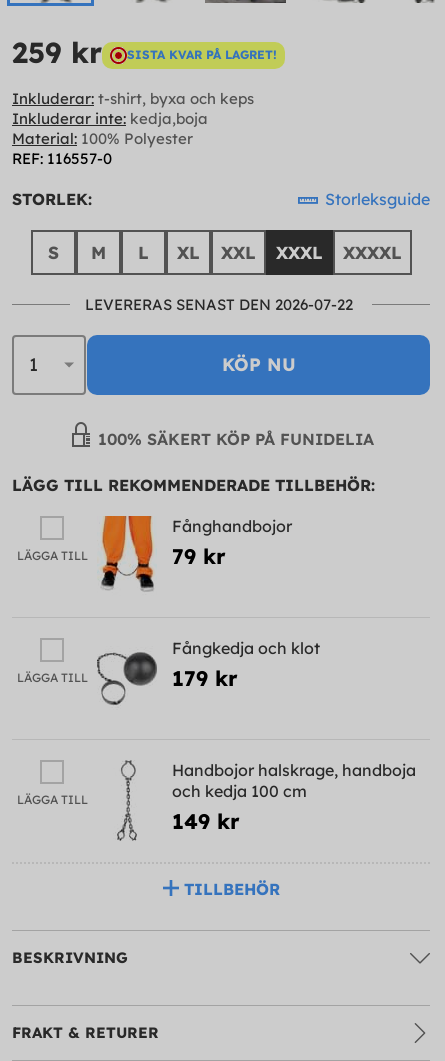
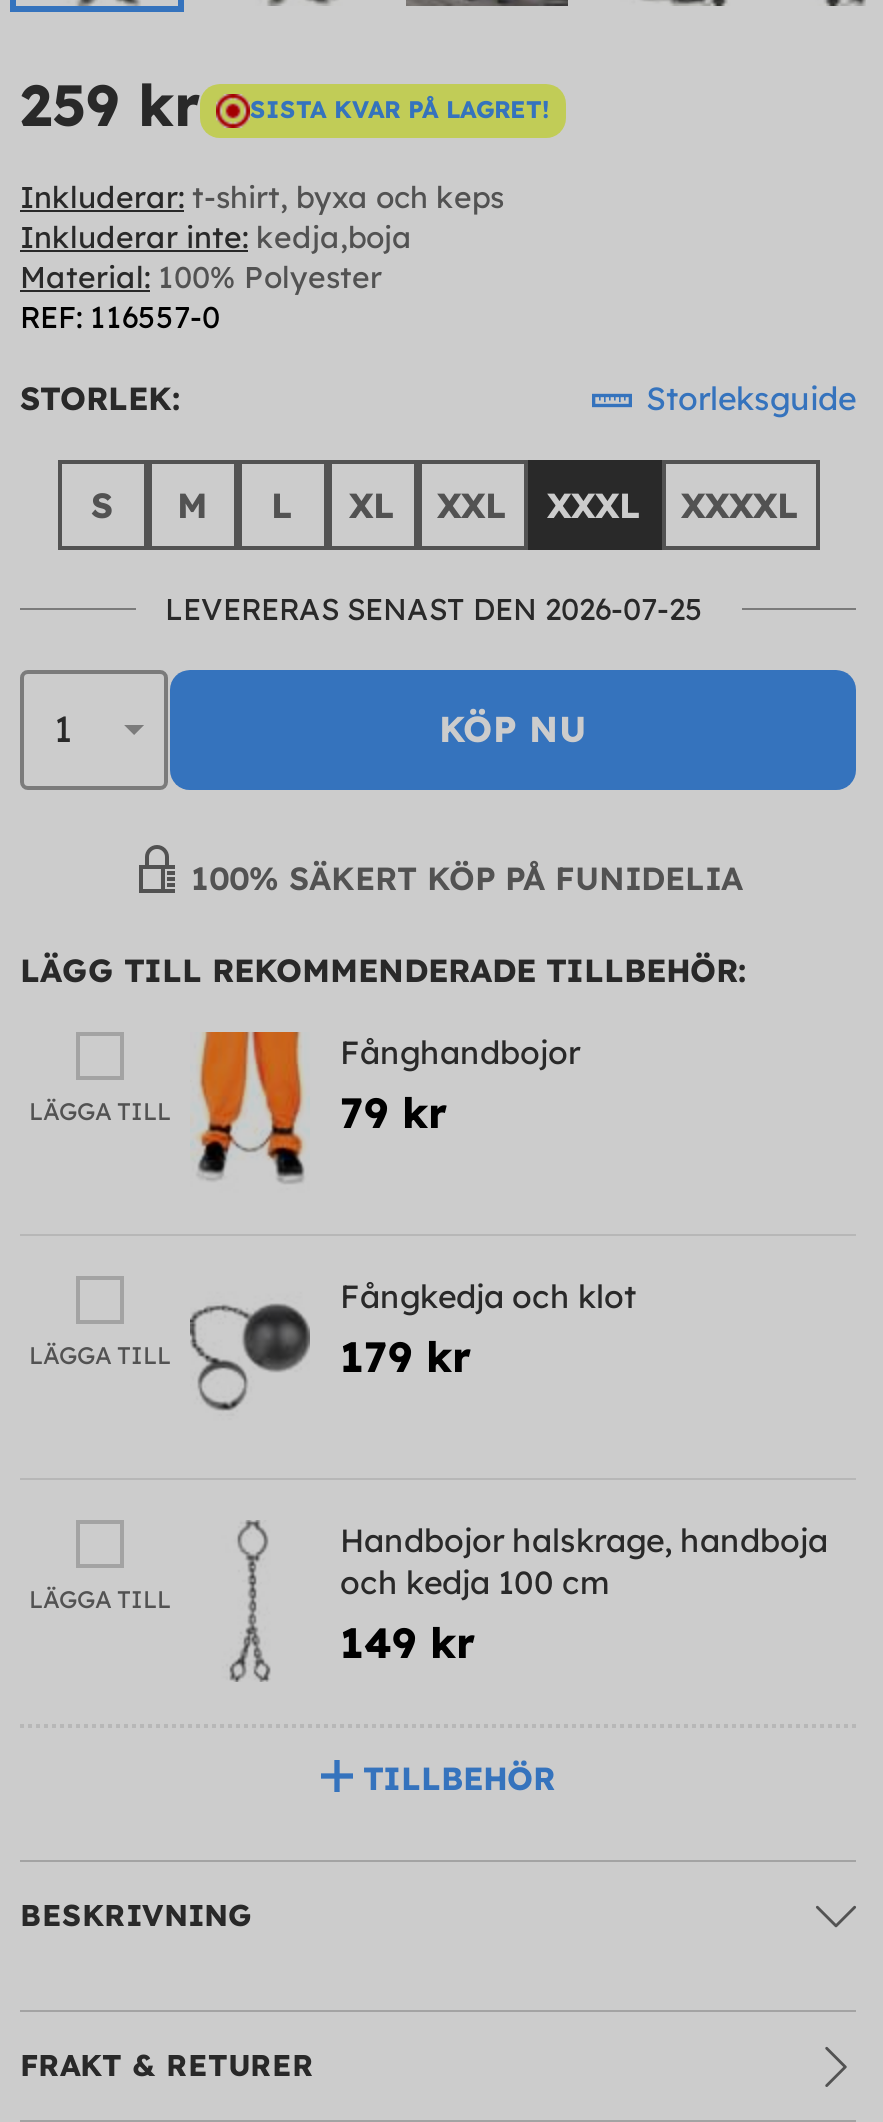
[85,294,353,313] LEVERERAS SENAST DEN 2026-07-22 -> [165,589,703,627] LEVERERAS SENAST DEN 2026-07-25

